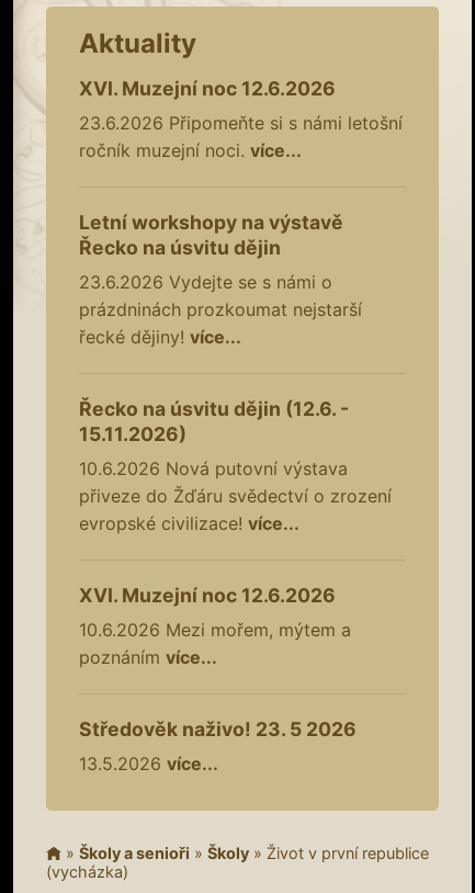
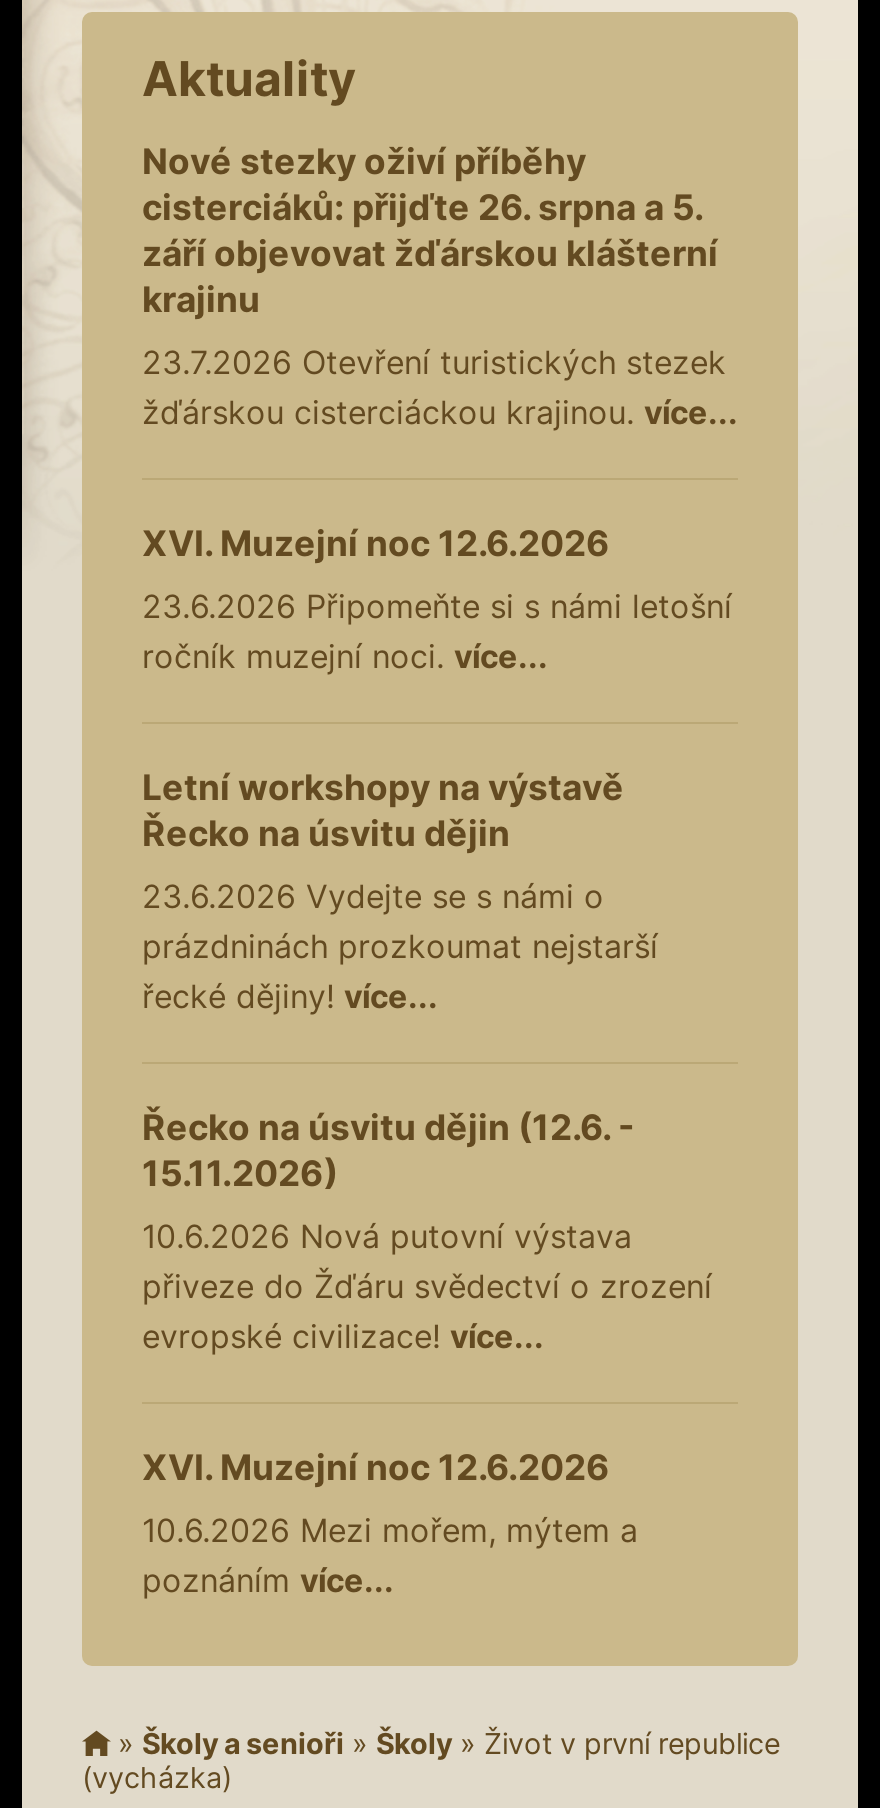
none -> [142,140,738,432] Nové stezky oživí příběhy | cisterciáků: přijďte 26. srpna a 5. | září objevovat žďárskou klášterní | krajinu | 23.7.2026 Otevření turistických stezek | žďárskou cisterciáckou krajinou. více...
moved [79,77,403,668] -> [142,522,732,1600]: XVI. Muzejní noc 12.6.2026 | 23.6.2026 Připomeňte si s námi letošní | ročník muzejní noci. více... | ... | 10.6.2026 Mezi mořem, mýtem a | poznáním více...
[79,717,357,775] Středověk naživo! 23. 5 2026 | 13.5.2026 více... -> none

